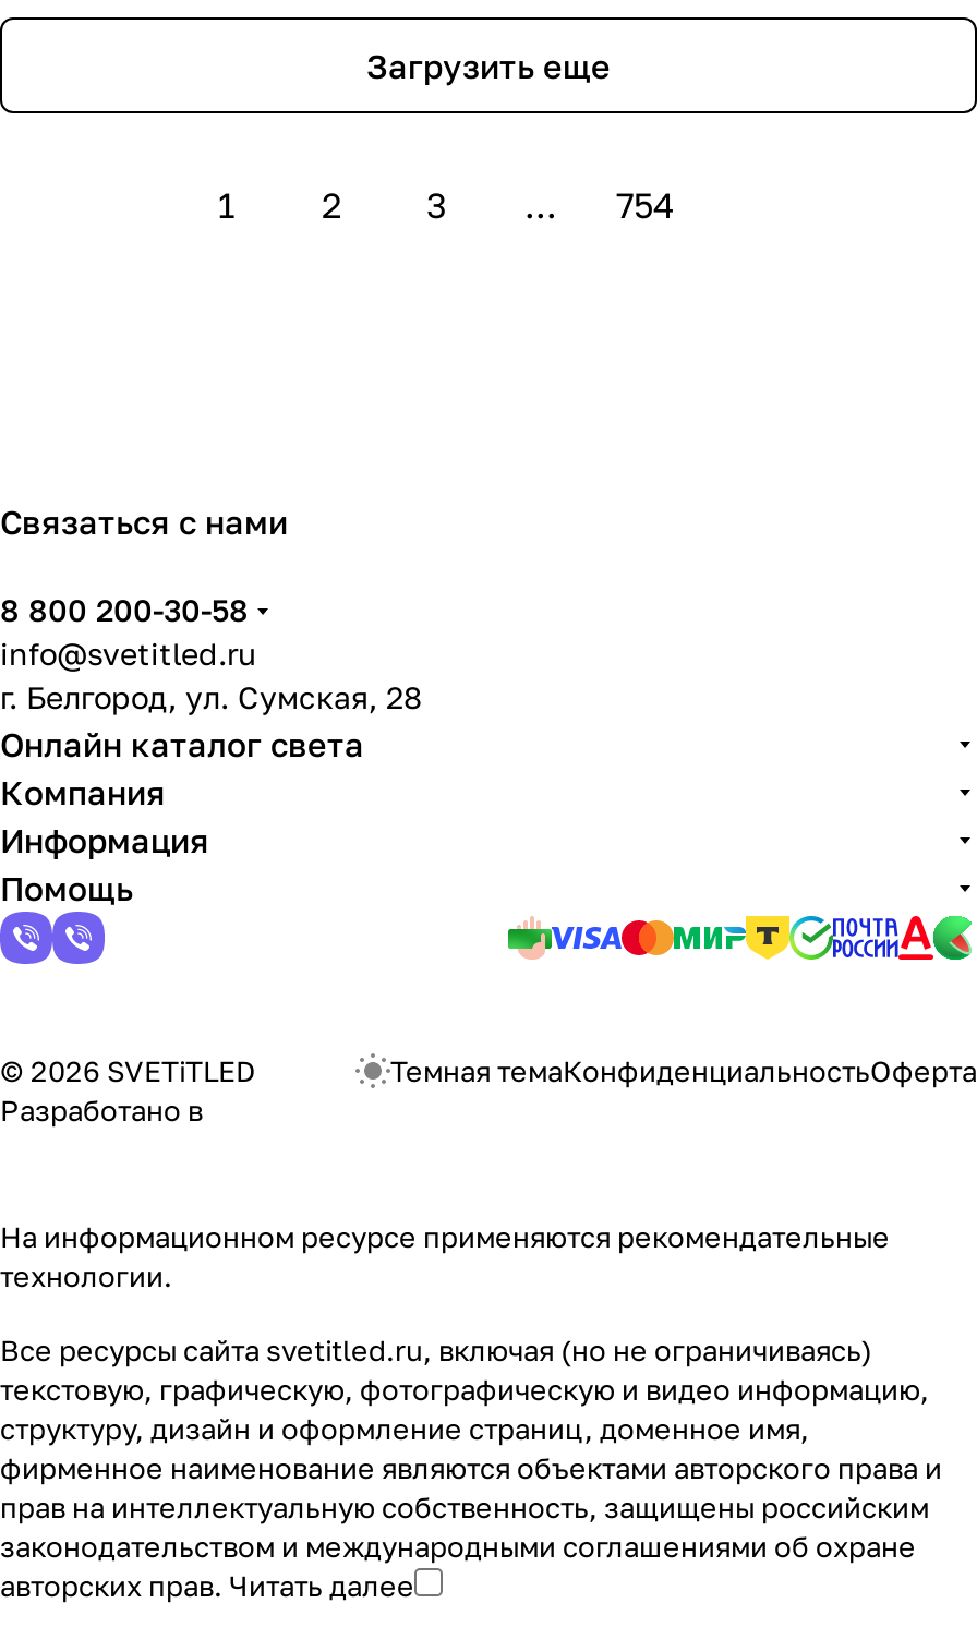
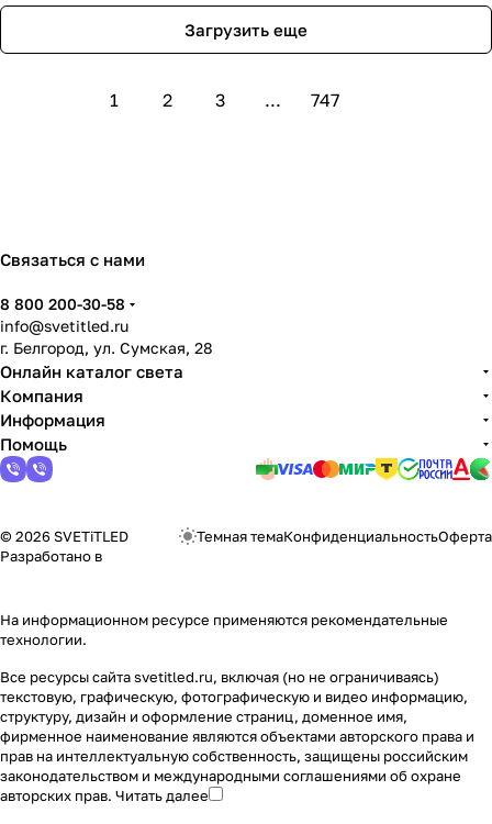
[616,183,675,227] 754 -> [311,89,339,111] 747

